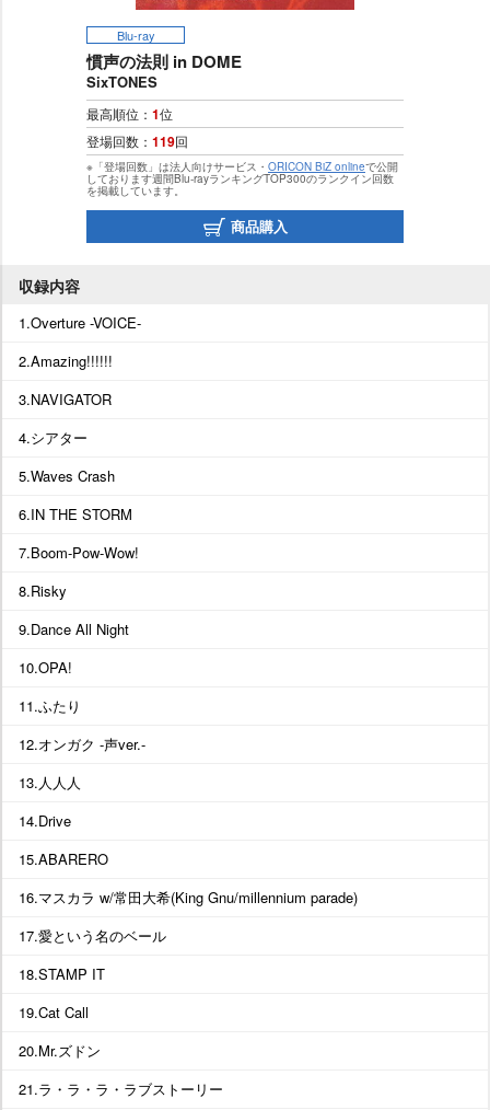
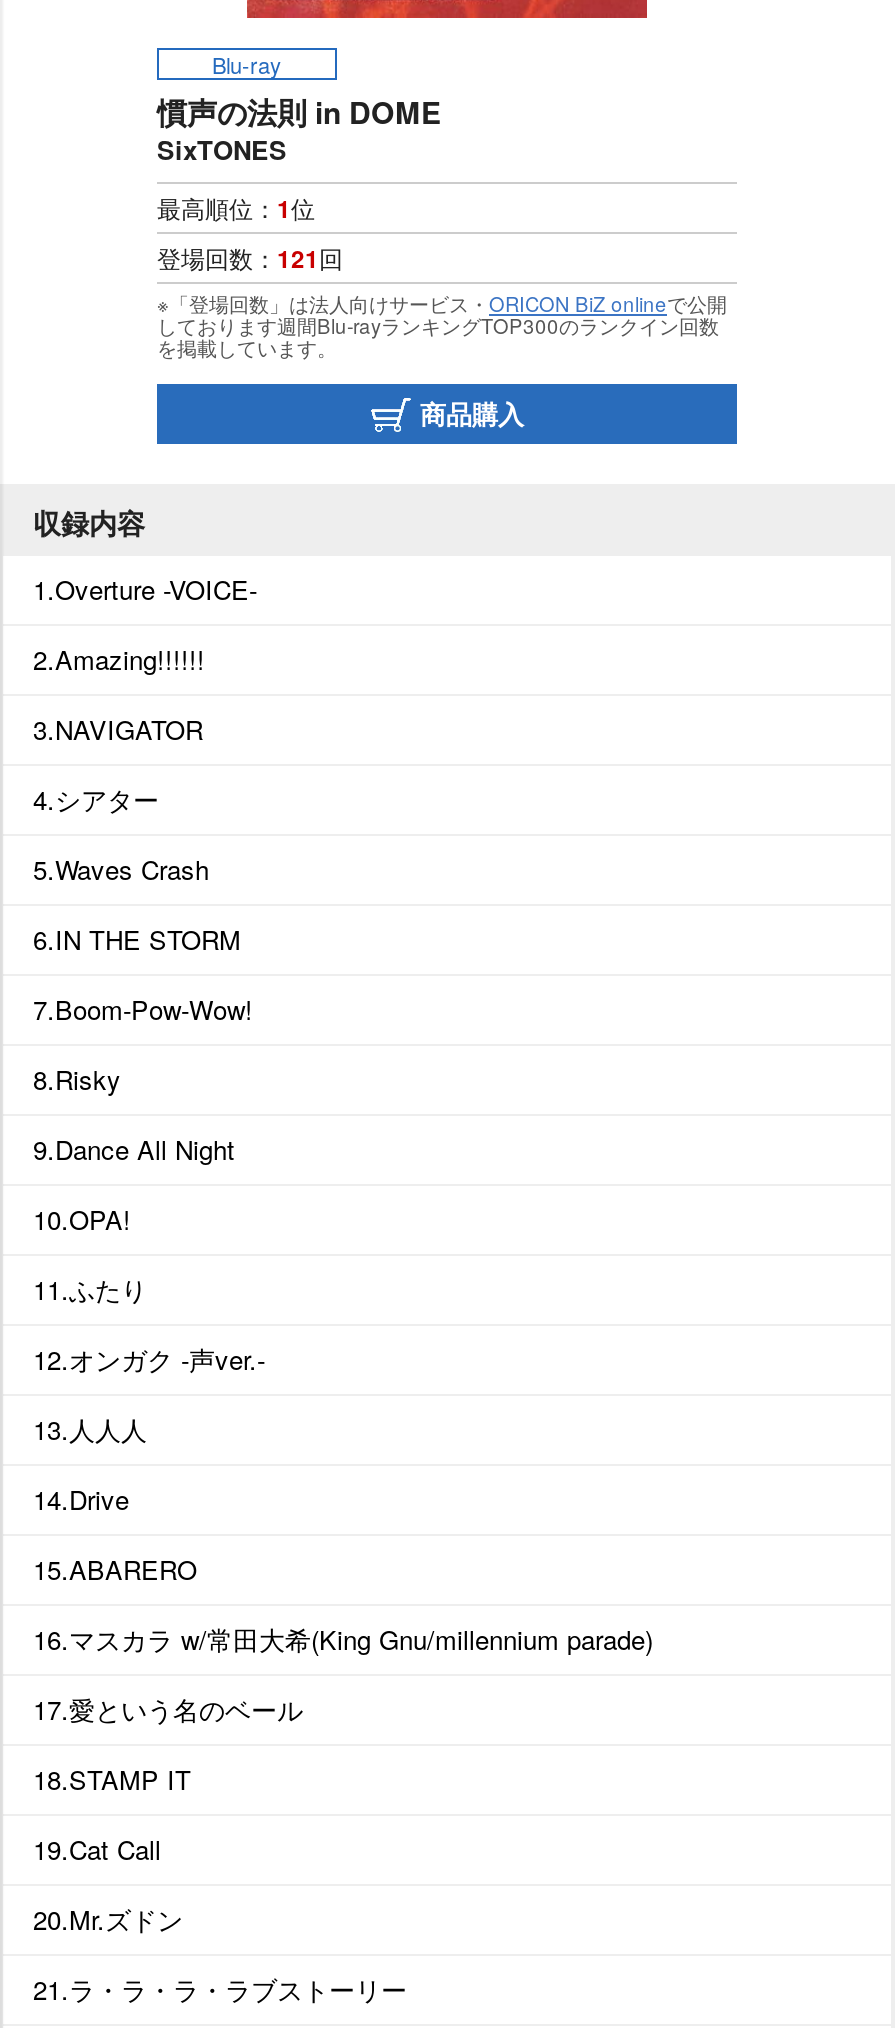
[86,132,188,152] 登場回数：119回 -> [157,241,343,277] 登場回数：121回

